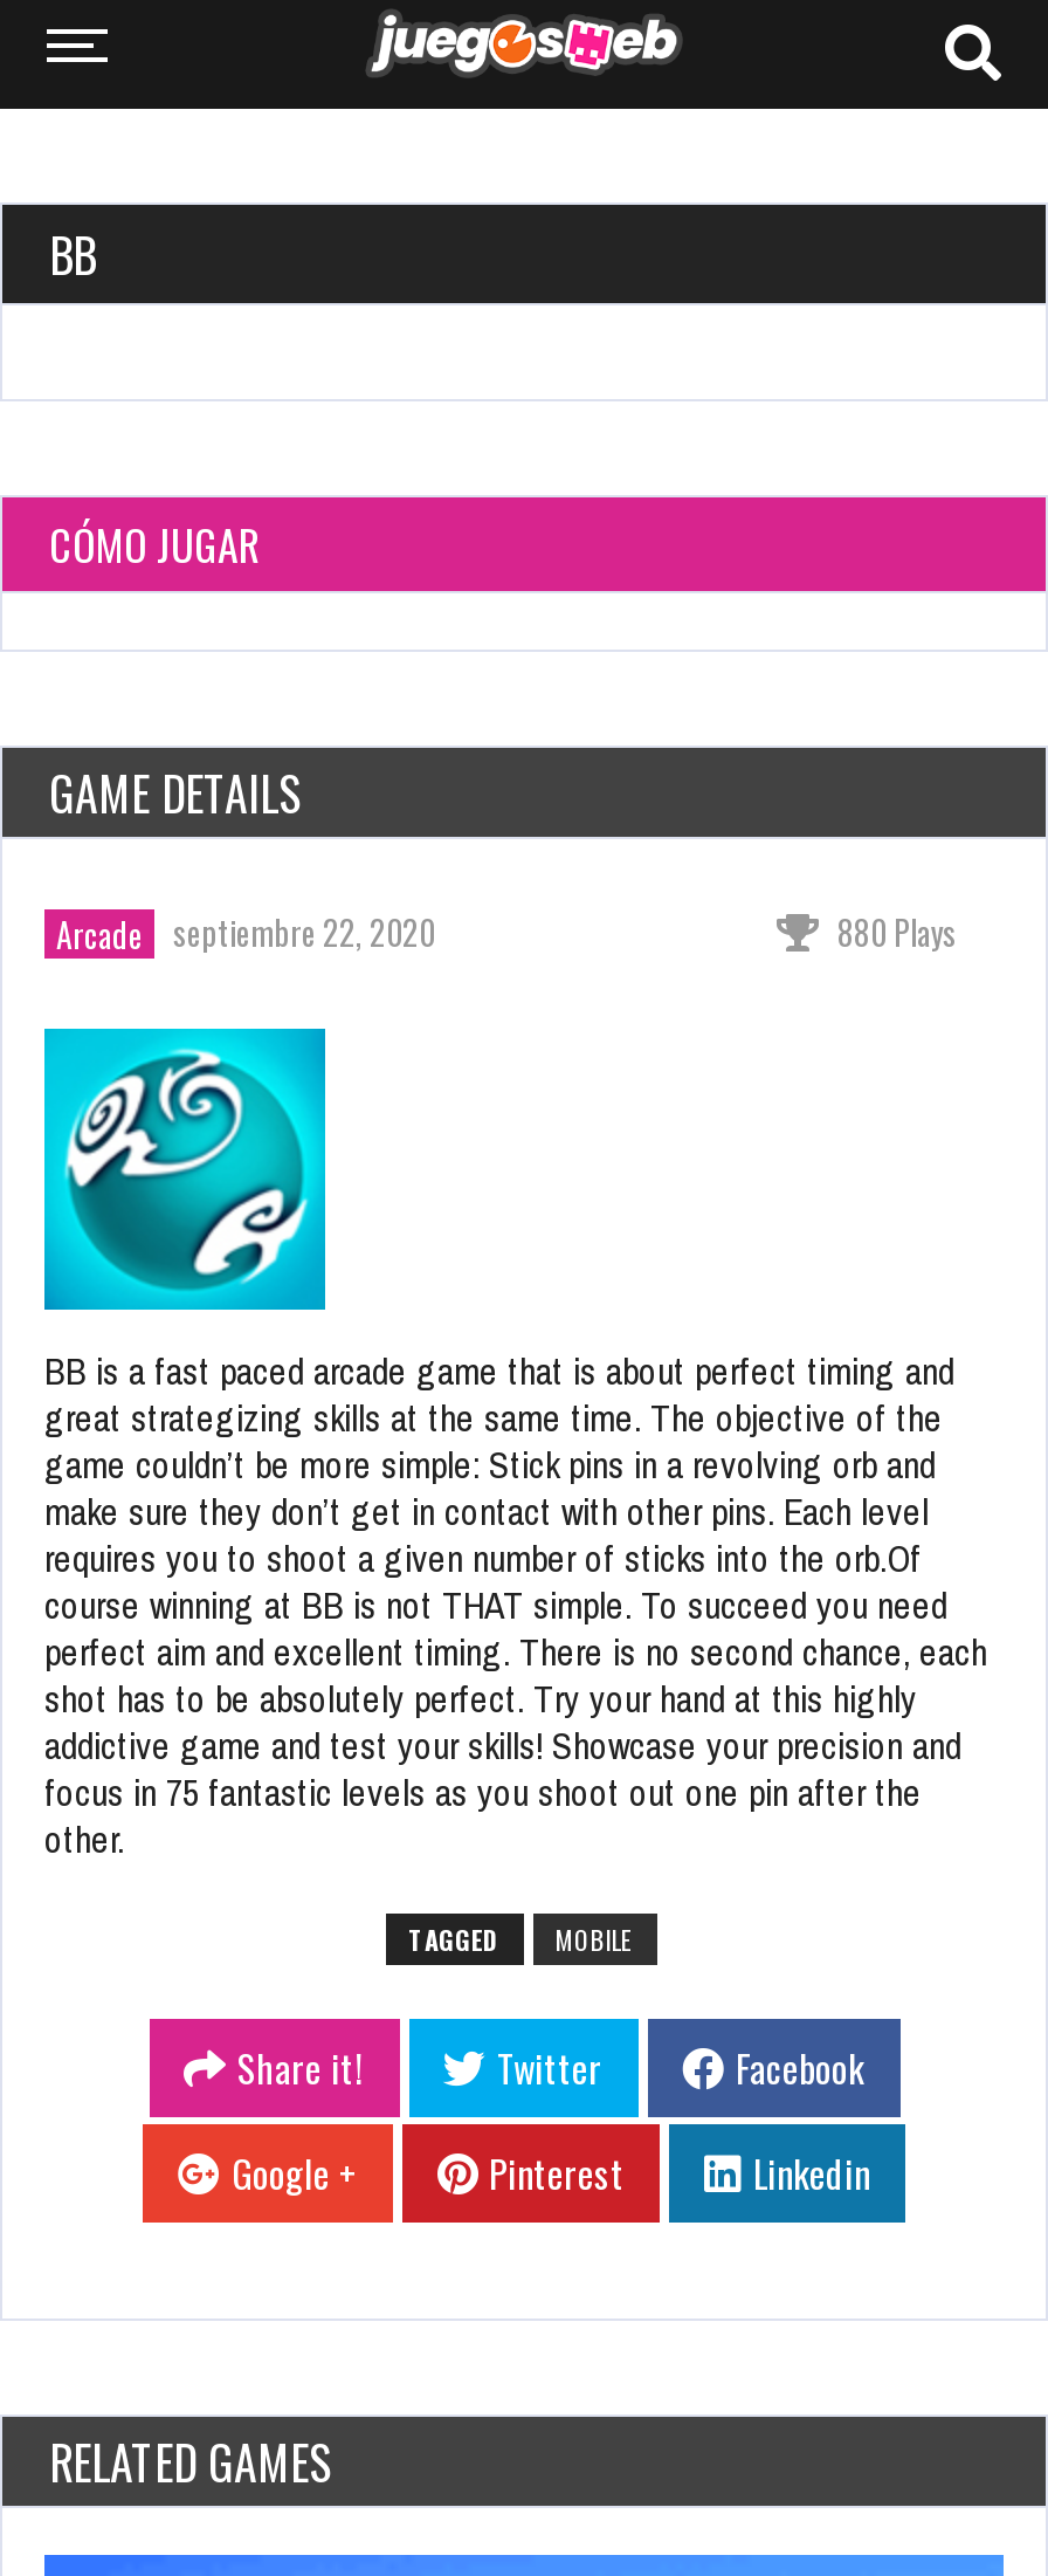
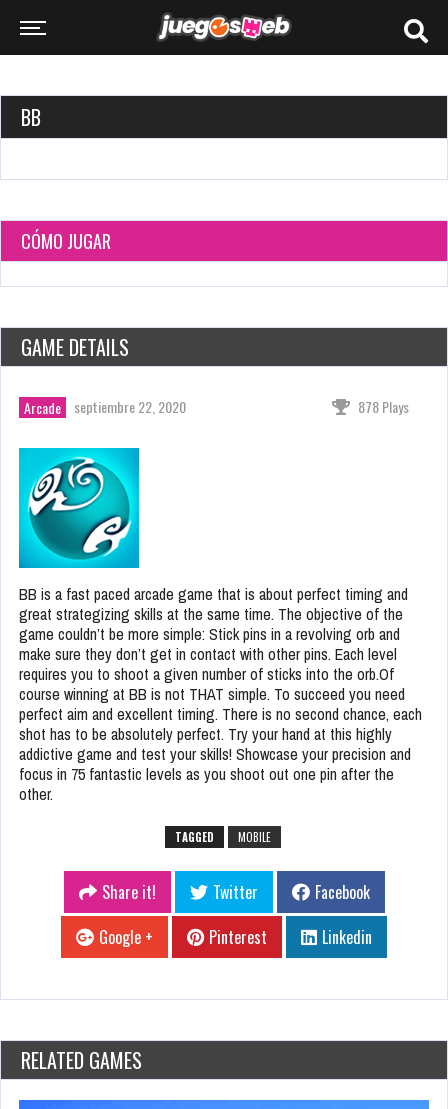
[830,907,957,956] 880 Plays -> [355,396,409,417] 878 Plays

